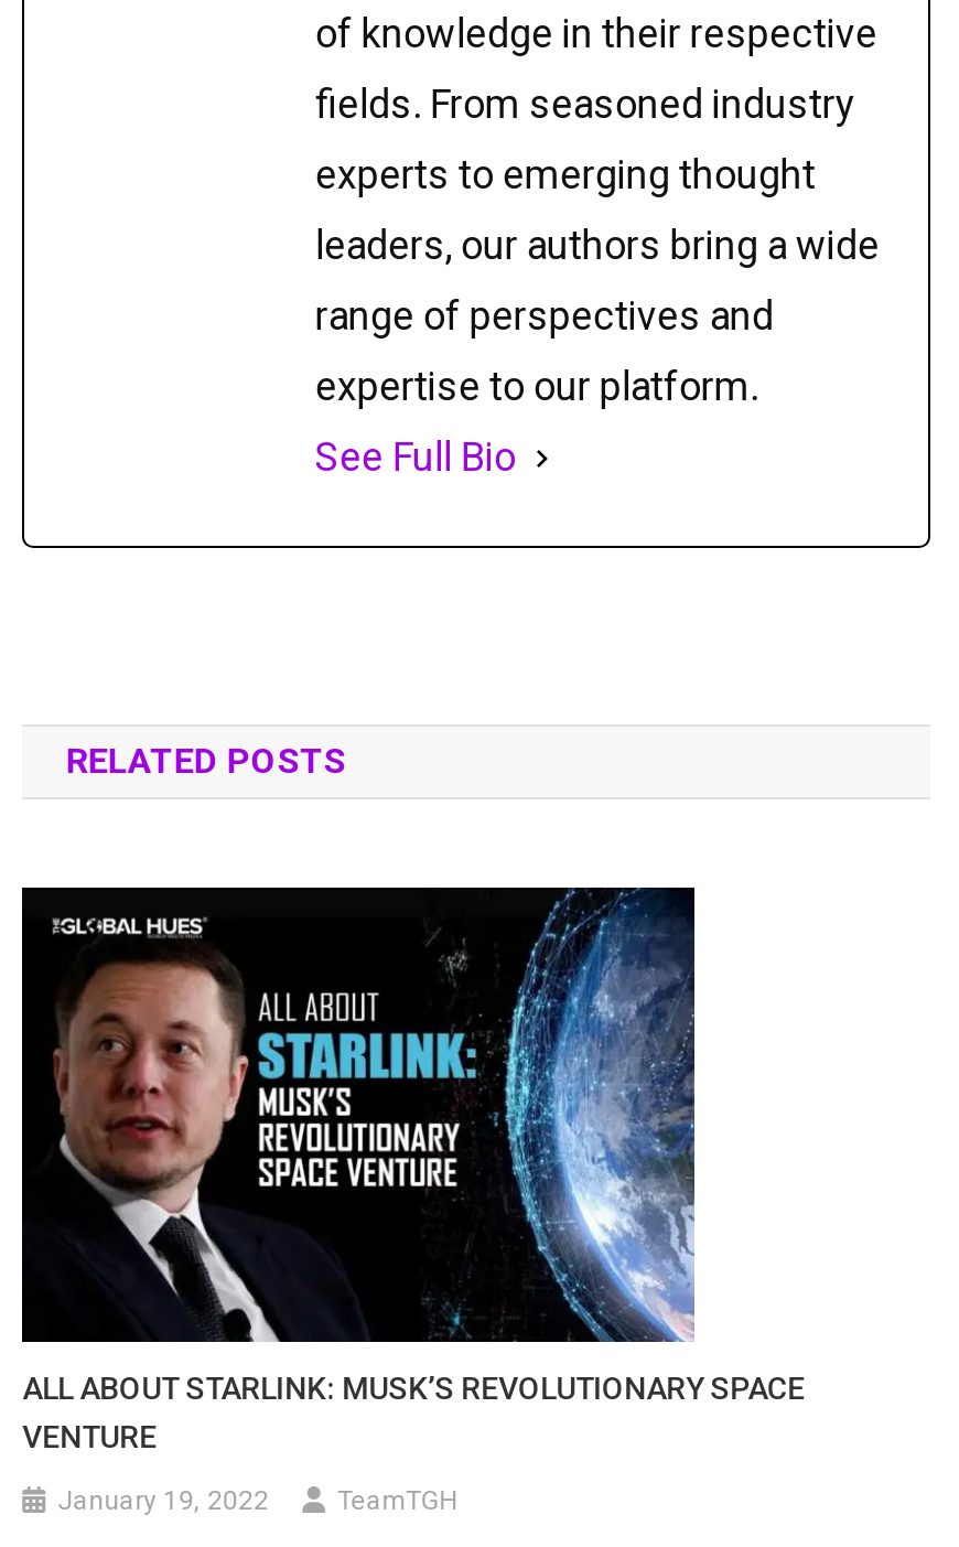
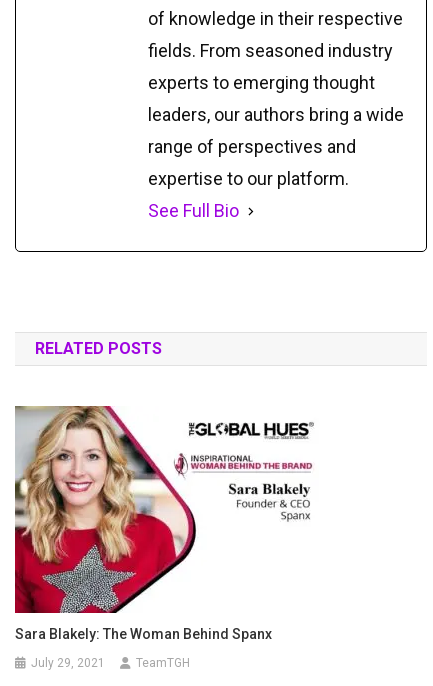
[20,885,805,1455] [image] | ALL ABOUT STARLINK: MUSK’S REVOLUTIONARY SPACE | VENTURE -> [14,405,320,642] [image] | Sara Blakely: The Woman Behind Spanx
[58,1485,269,1516] January 19, 2022 -> [31,656,105,670] July 29, 2021

